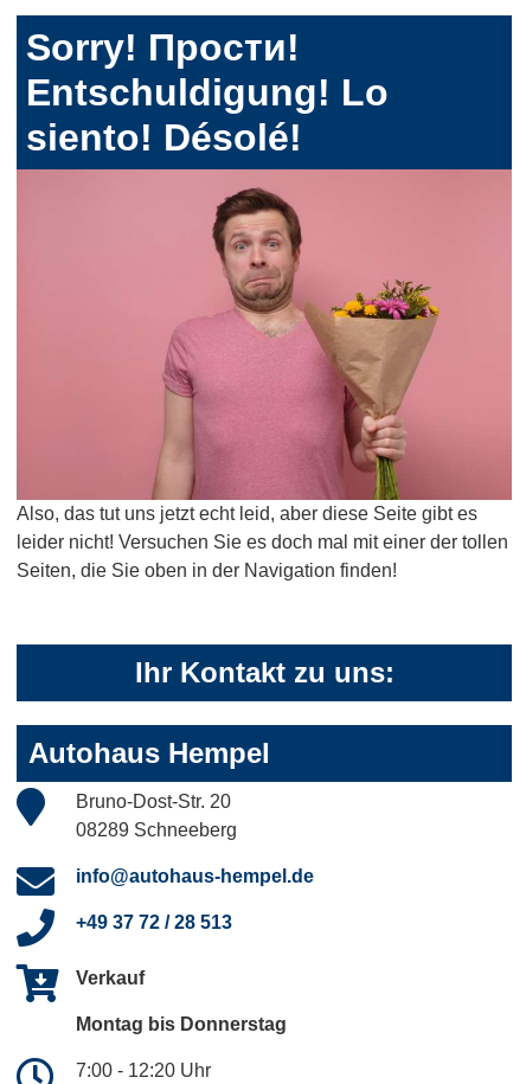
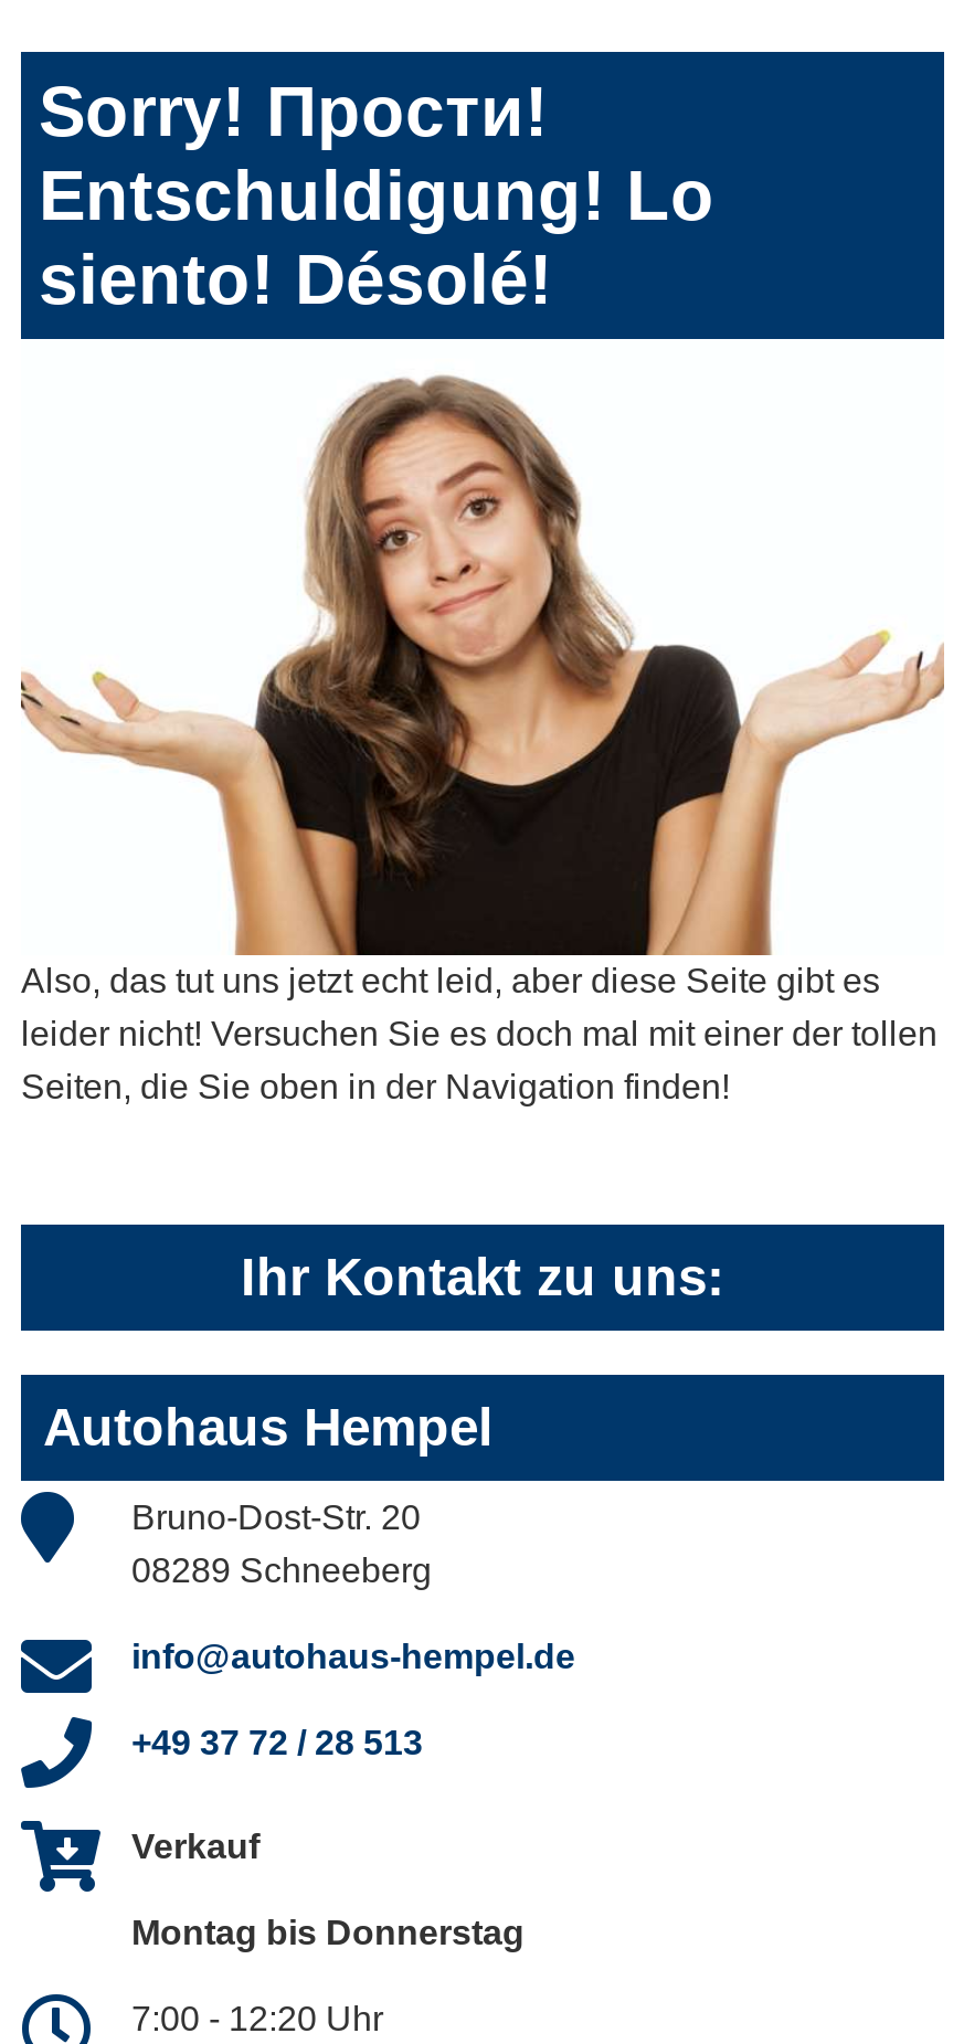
[15,168,513,501] [image] -> [19,337,944,955] [image]

